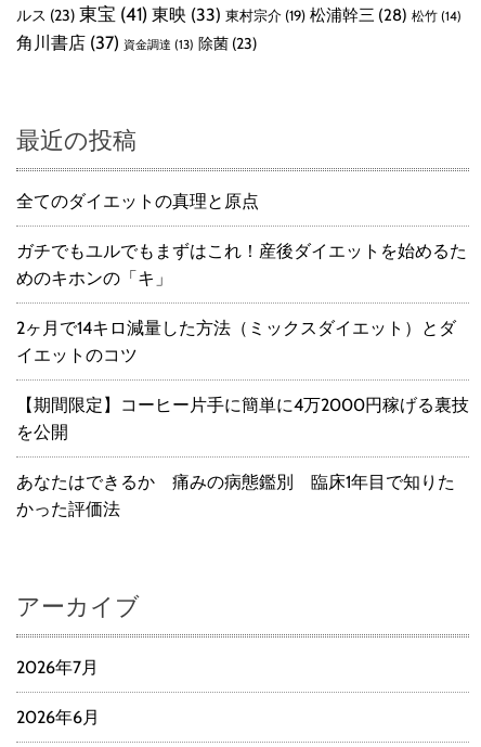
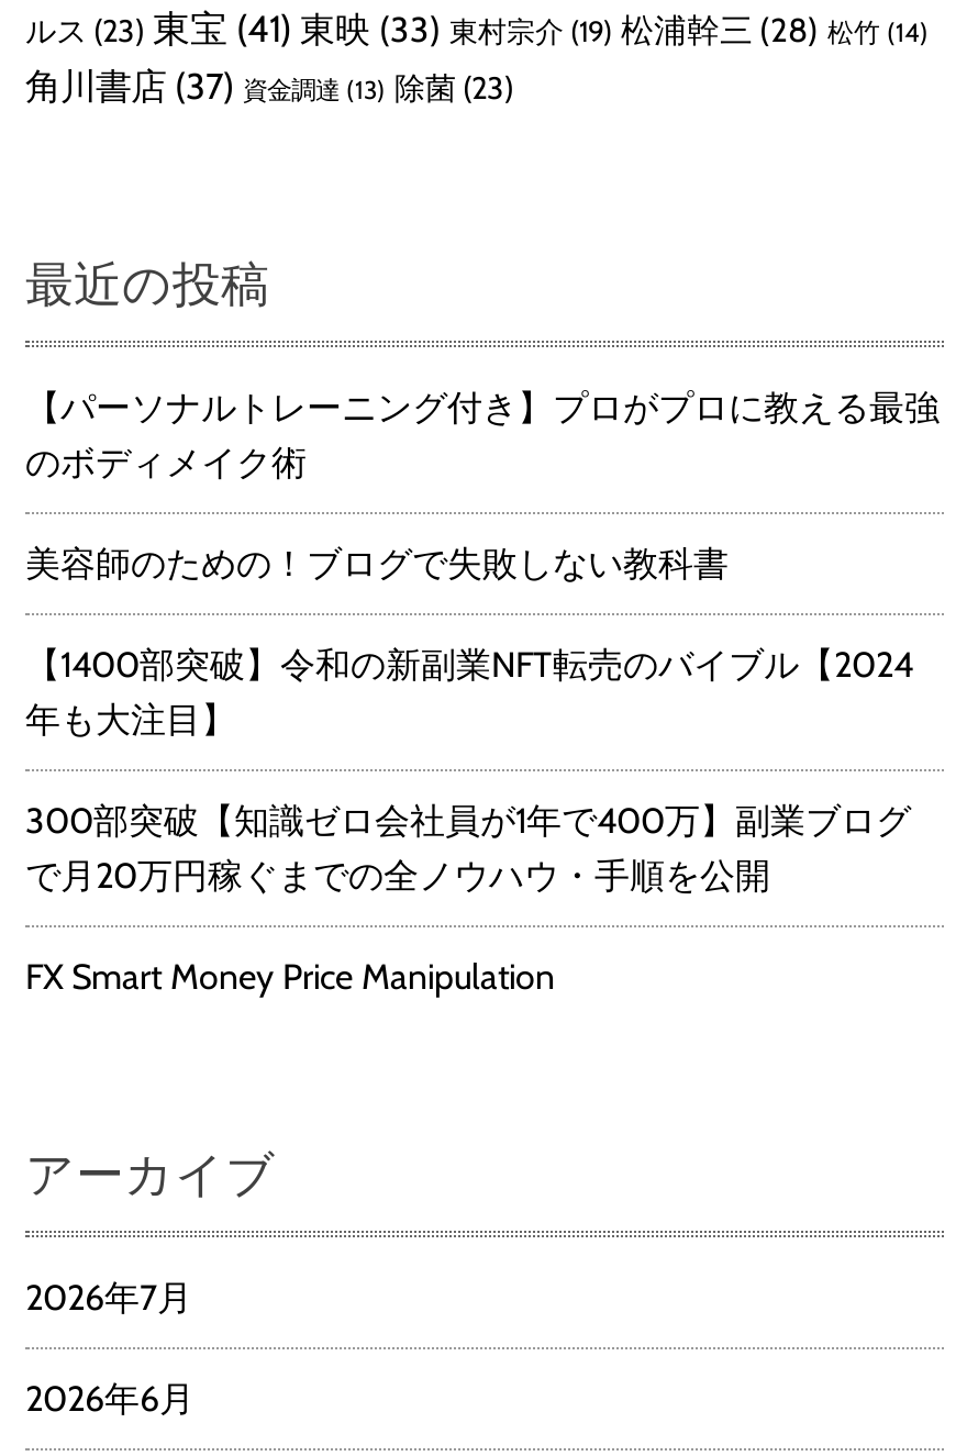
[16,191,259,211] 全てのダイエットの真理と原点 -> [25,386,940,483] 【パーソナルトレーニング付き】プロがプロに教える最強 | のボディメイク術
[16,240,467,288] ガチでもユルでもまずはこれ！産後ダイエットを始めるた | めのキホンの「キ」 -> [25,542,729,584] 美容師のための！ブログで失敗しない教科書
[16,317,456,365] 2ヶ月で14キロ減量した方法（ミックスダイエット）とダ | イエットのコツ -> [25,643,913,740] 【1400部突破】令和の新副業NFT転売のバイブル【2024 | 年も大注目】
[16,394,469,442] 【期間限定】コーヒー片手に簡単に4万2000円稼げる裏技 | を公開 -> [25,800,911,896] 300部突破【知識ゼロ会社員が1年で400万】副業ブログ | で月20万円稼ぐまでの全ノウハウ・手順を公開
[16,471,455,519] あなたはできるか 痛みの病態鑑別 臨床1年目で知りた | かった評価法 -> [25,956,555,997] FX Smart Money Price Manipulation

